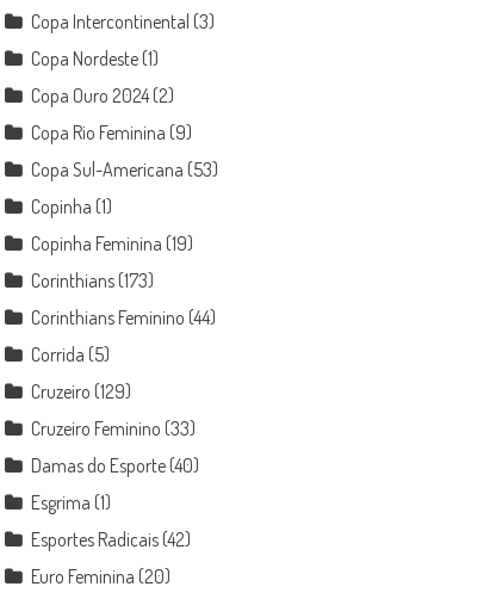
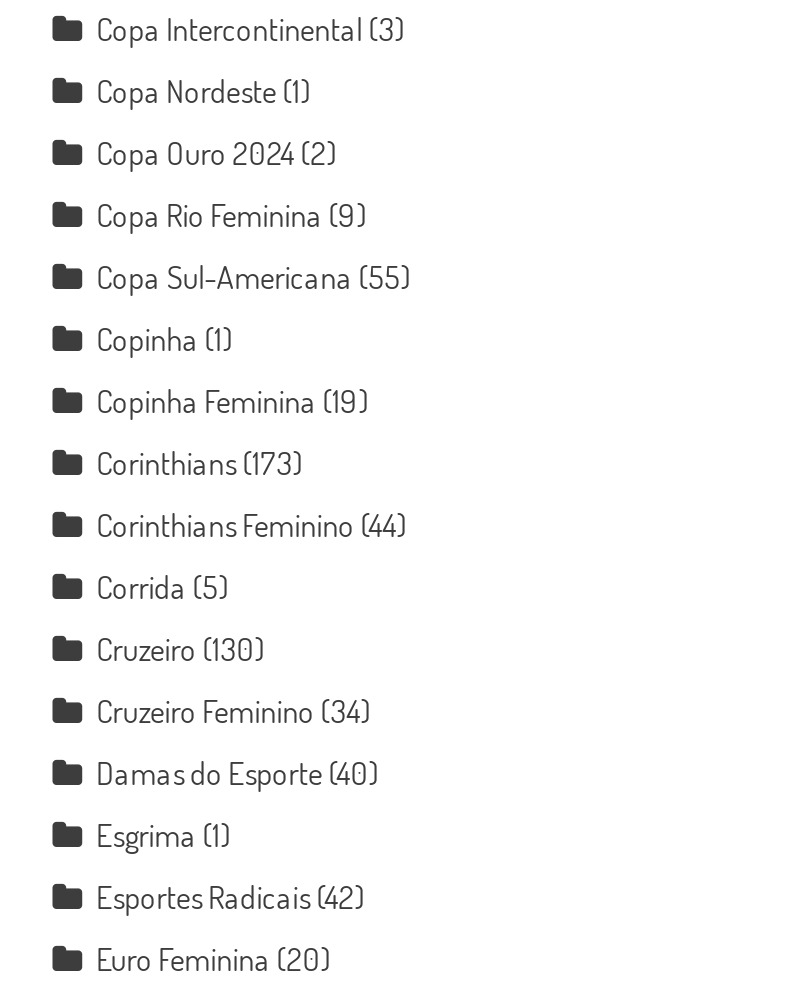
[31,158,218,182] Copa Sul-Americana (53) -> [96,258,410,298] Copa Sul-Americana (55)
[31,380,131,404] Cruzeiro (129) -> [96,630,264,670] Cruzeiro (130)
[31,417,195,441] Cruzeiro Feminino (33) -> [96,692,370,732] Cruzeiro Feminino (34)

